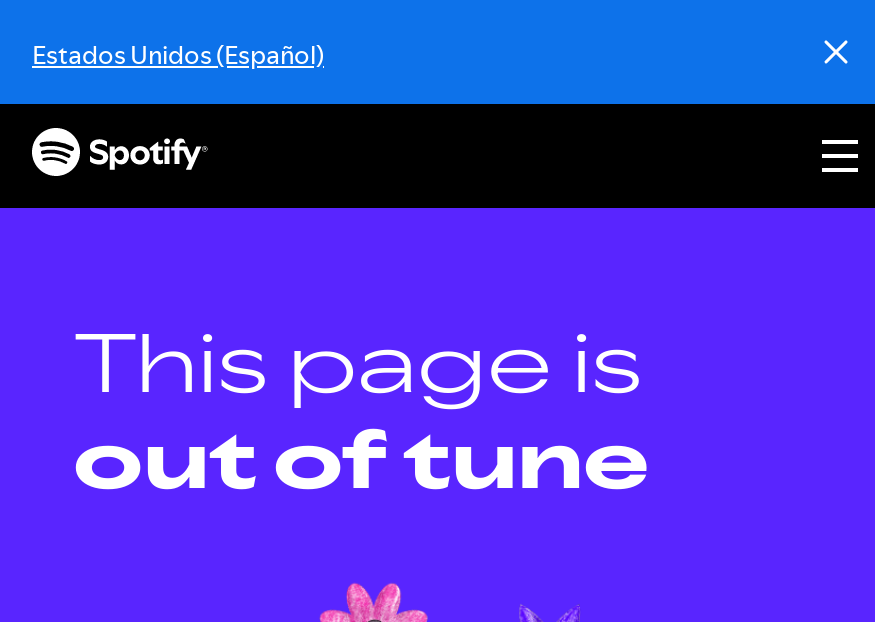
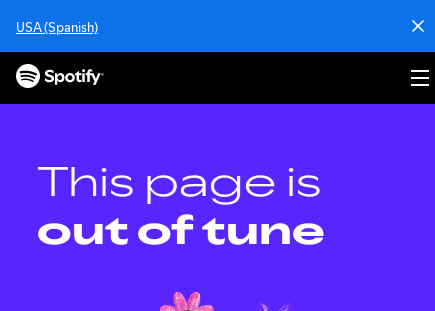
[32,36,324,72] Estados Unidos (Español) -> [16,18,98,36] USA (Spanish)

